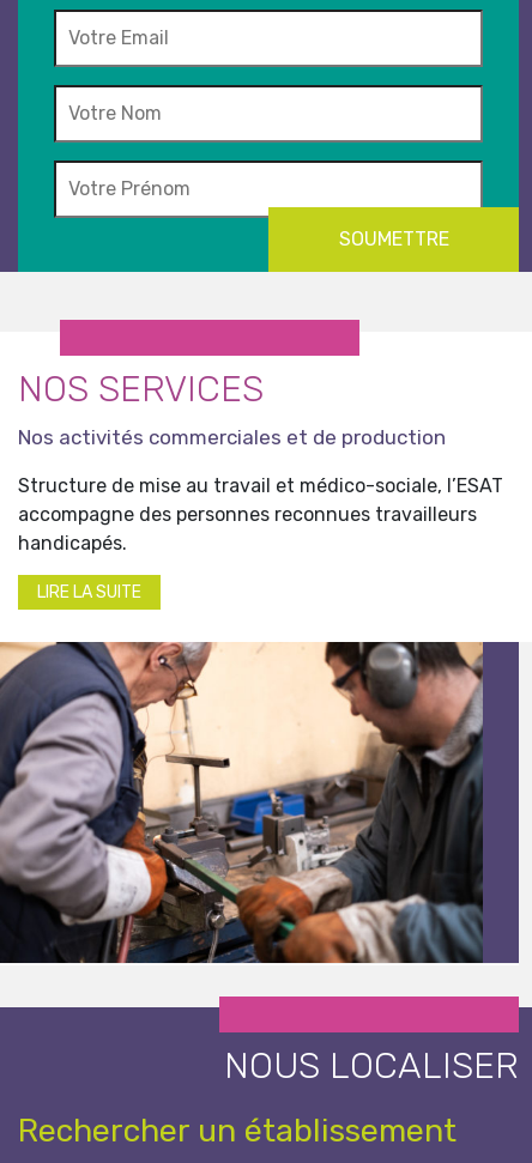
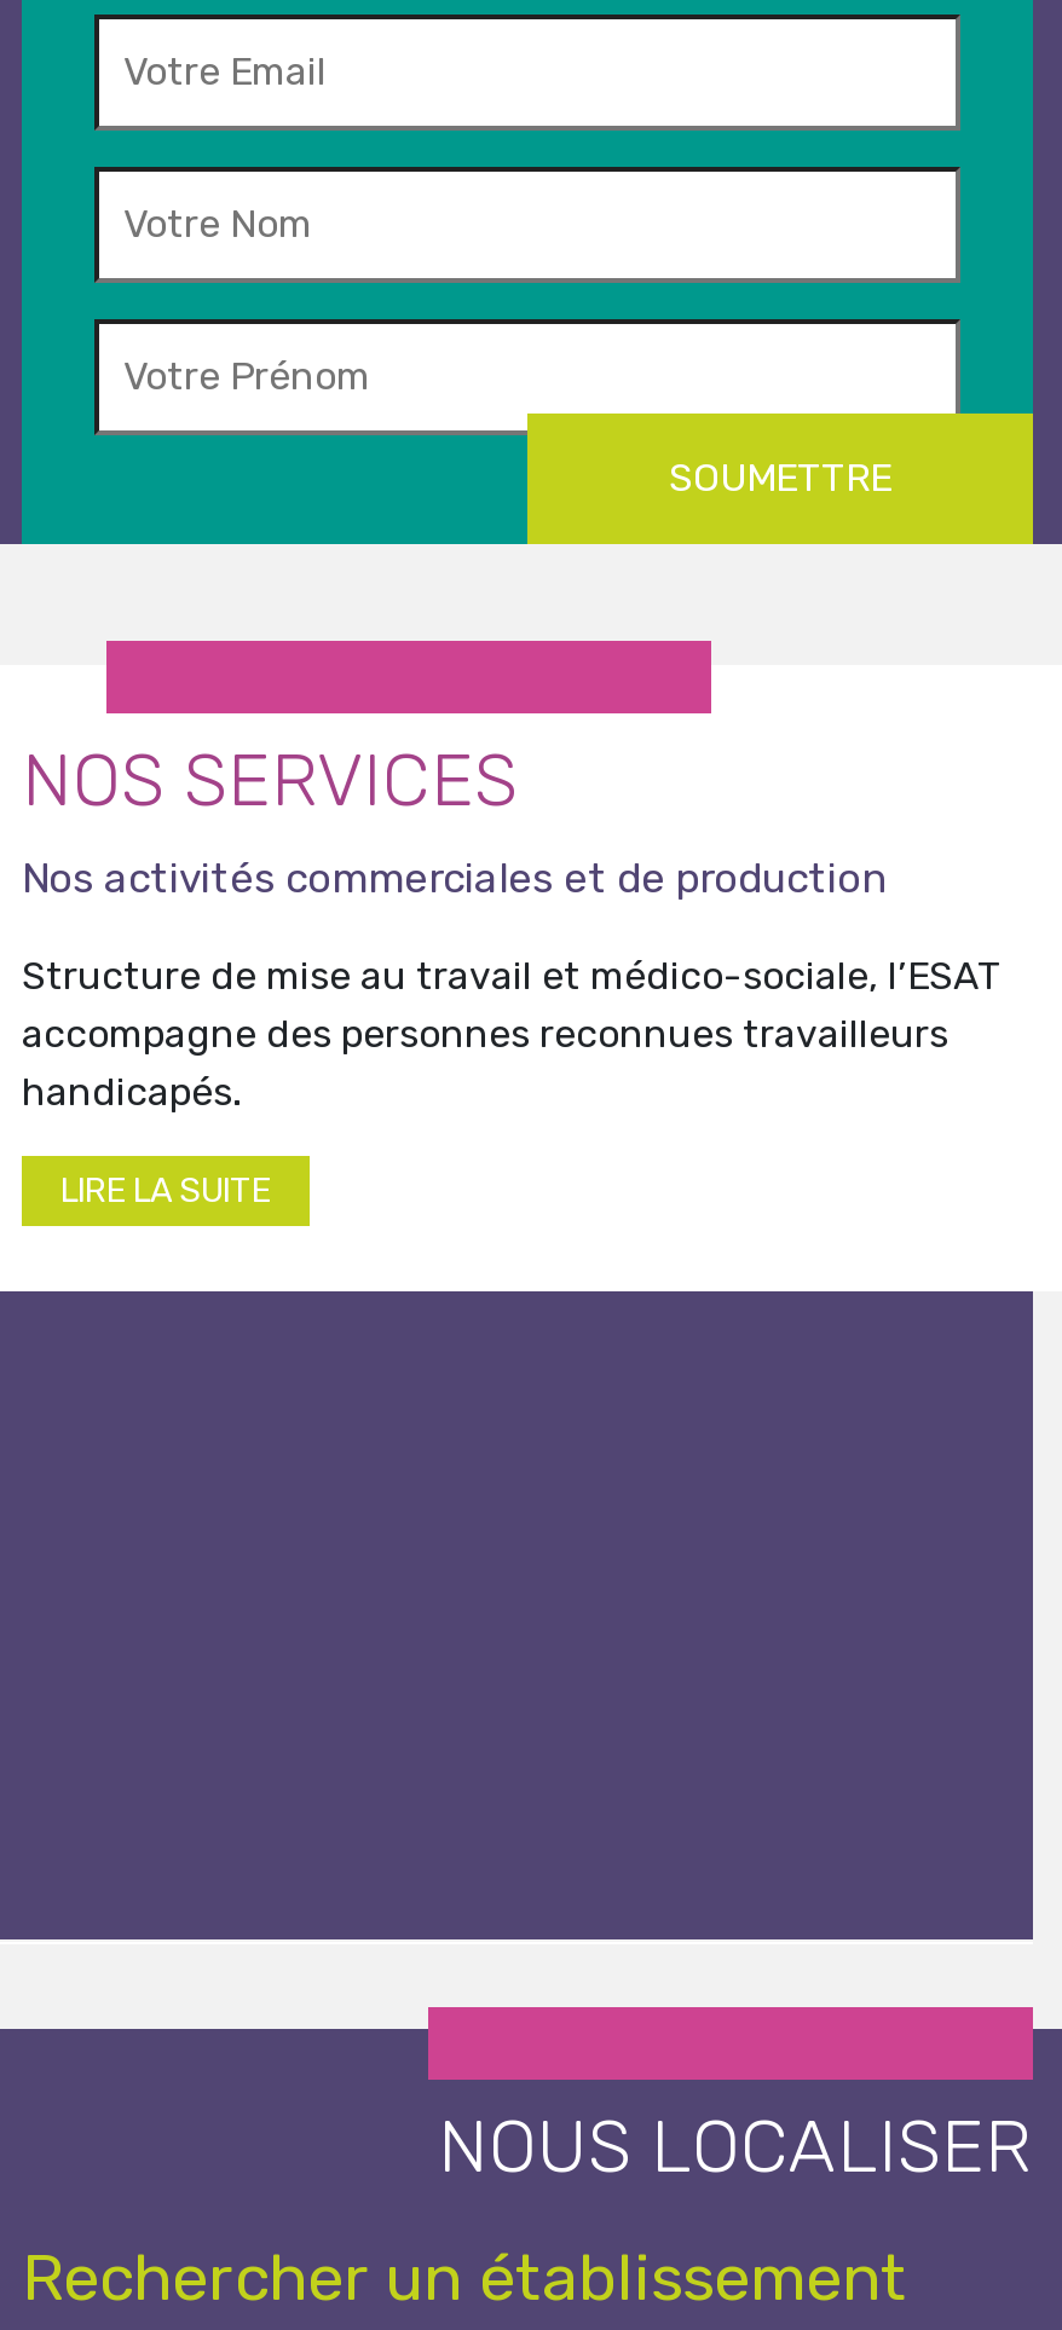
[4,641,484,964] [image] -> none

